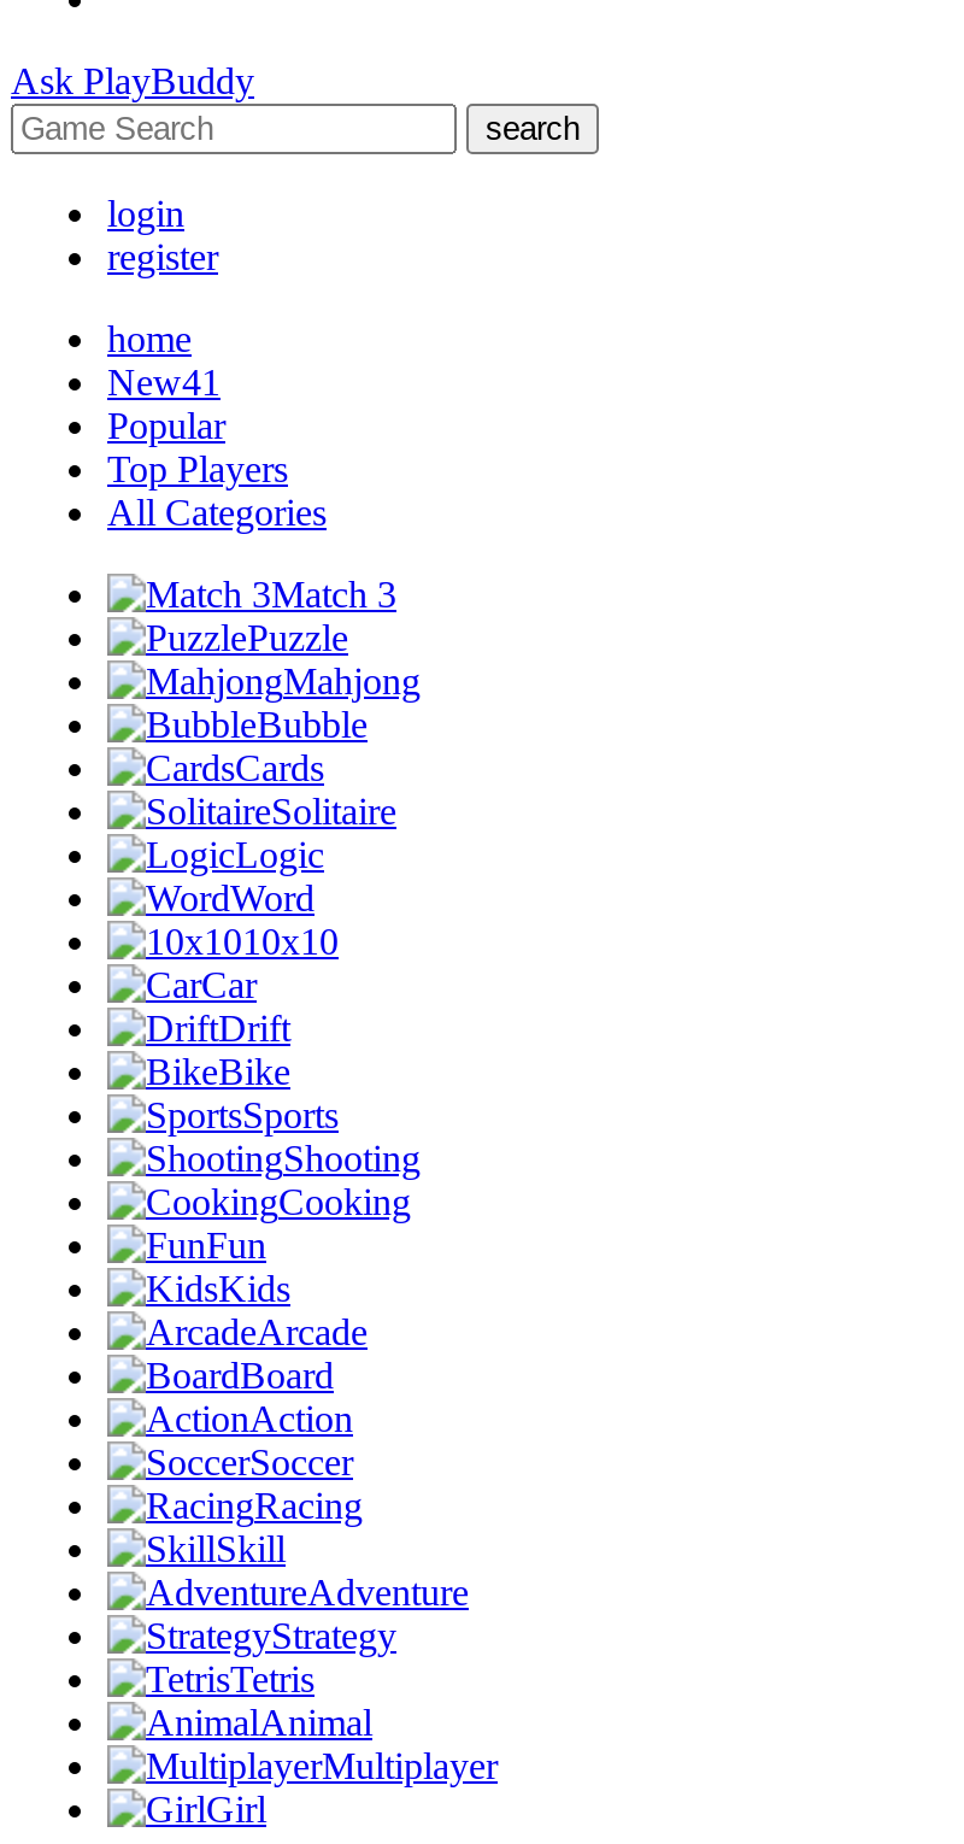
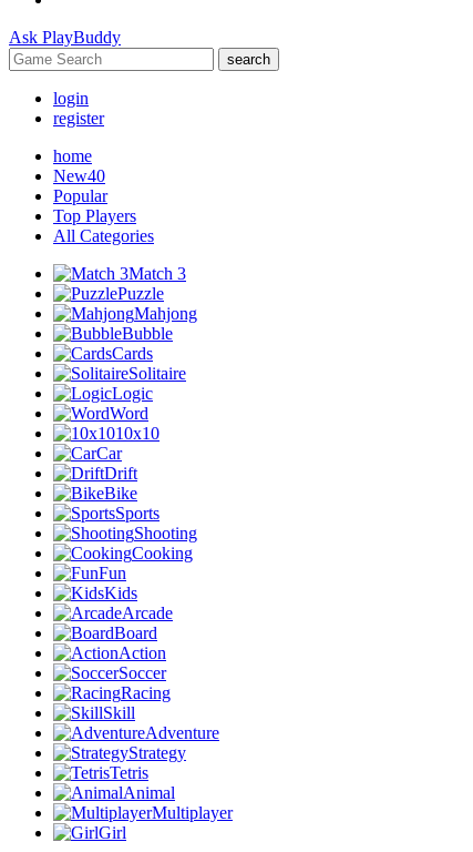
[107,362,221,403] New41 -> [53,166,105,185] New40

